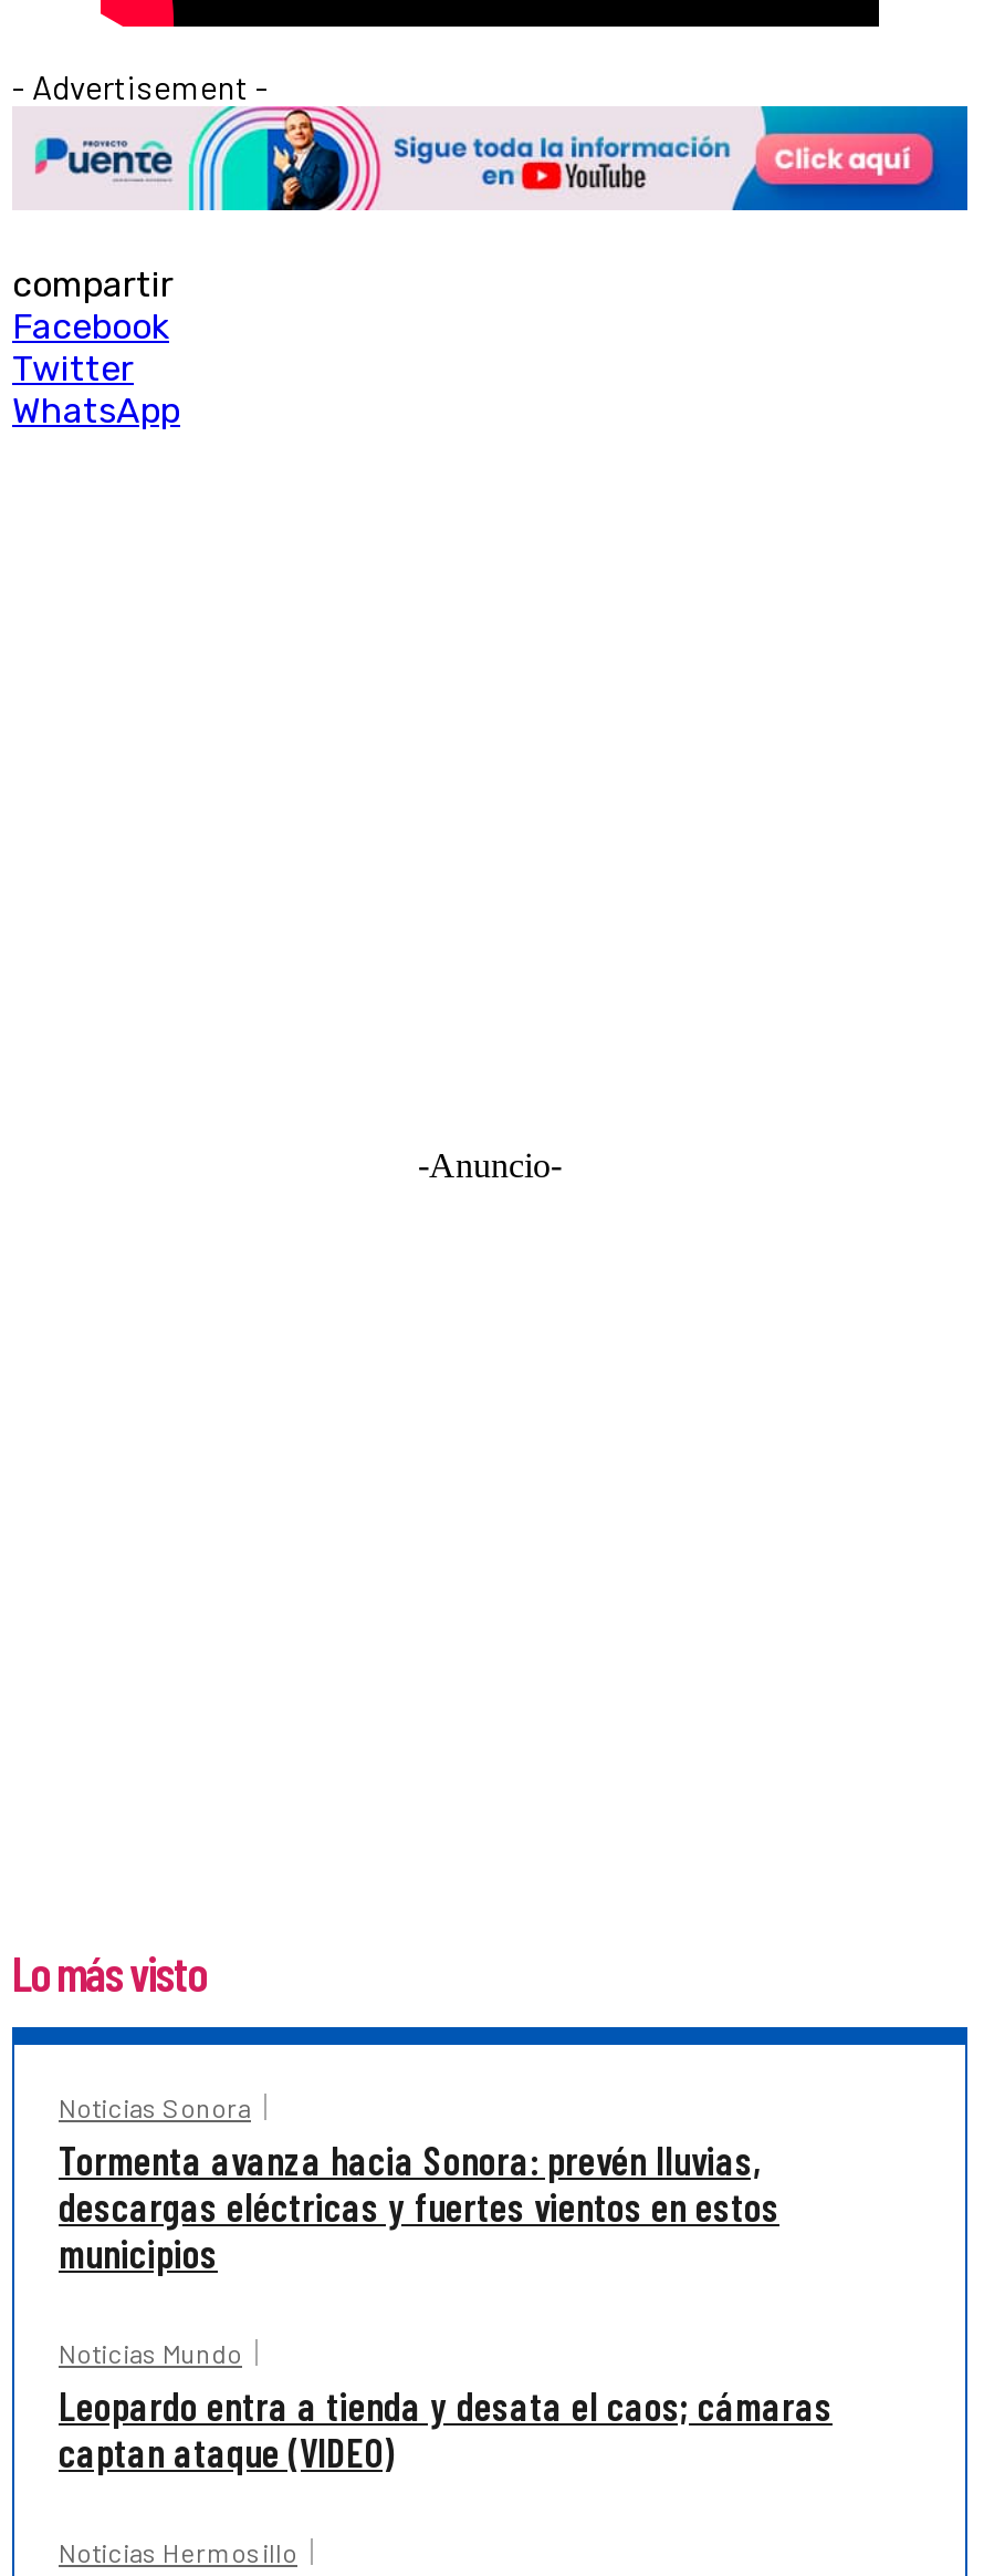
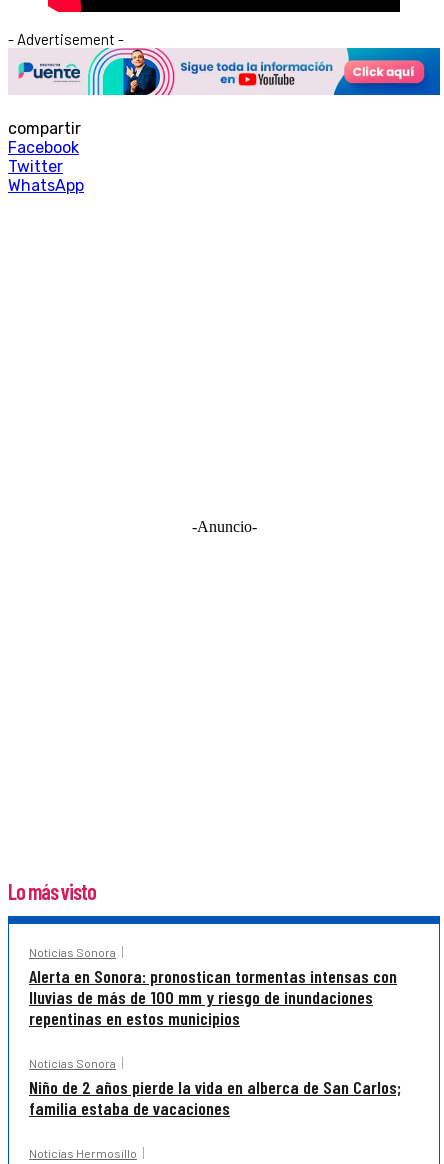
[59,2136,779,2277] Tormenta avanza hacia Sonora: prevén lluvias, | descargas eléctricas y fuertes vientos en estos | municipios -> [29,965,397,1029] Alerta en Sonora: pronostican tormentas intensas con | lluvias de más de 100 mm y riesgo de inundaciones | repentinas en estos municipios
[59,2337,833,2476] Noticias Mundo | Leopardo entra a tienda y desata el caos; cámaras | captan ataque (VIDEO) -> [29,1056,401,1119] Noticias Sonora | Niño de 2 años pierde la vida en alberca de San Carlos; | familia estaba de vacaciones

